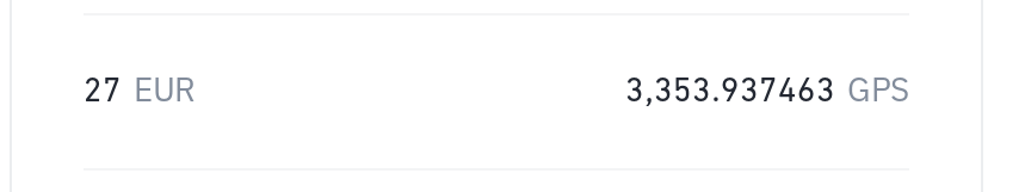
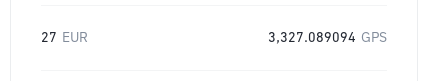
[625,75,909,109] 3,353.937463 GPS -> [268,31,387,45] 3,327.089094 GPS

